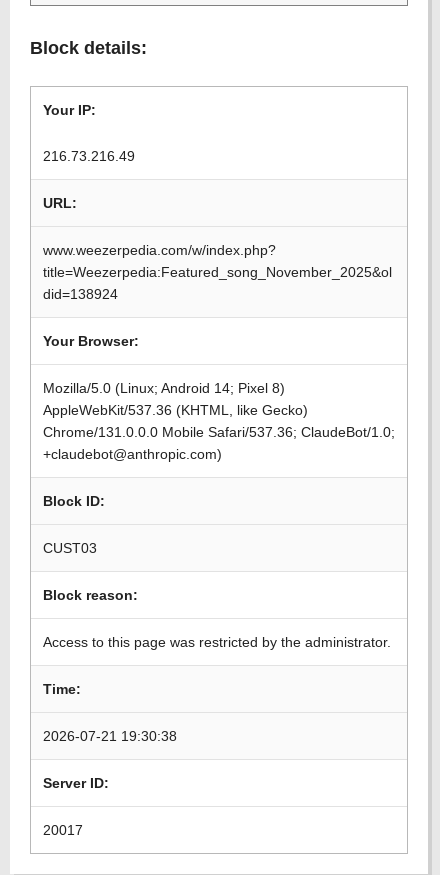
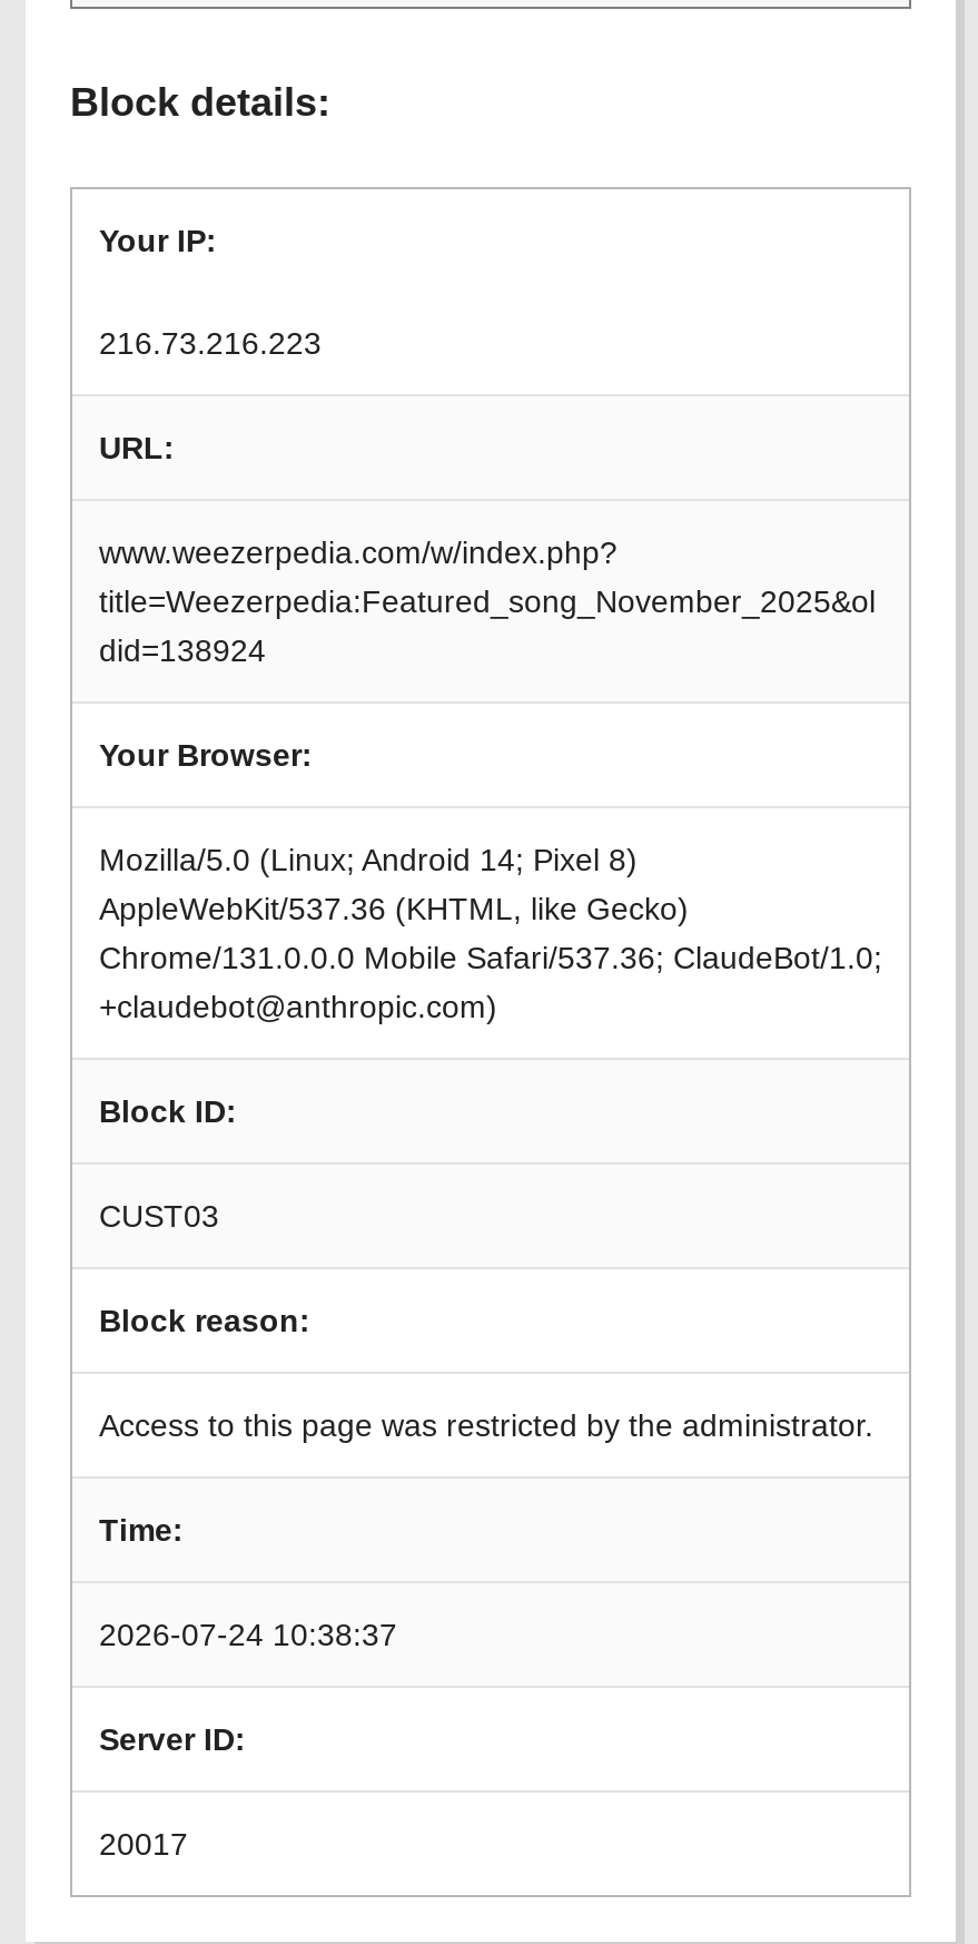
[43,148,135,164] 216.73.216.49 -> [99,325,322,361] 216.73.216.223
[43,728,177,744] 2026-07-21 19:30:38 -> [99,1617,397,1652] 2026-07-24 10:38:37

